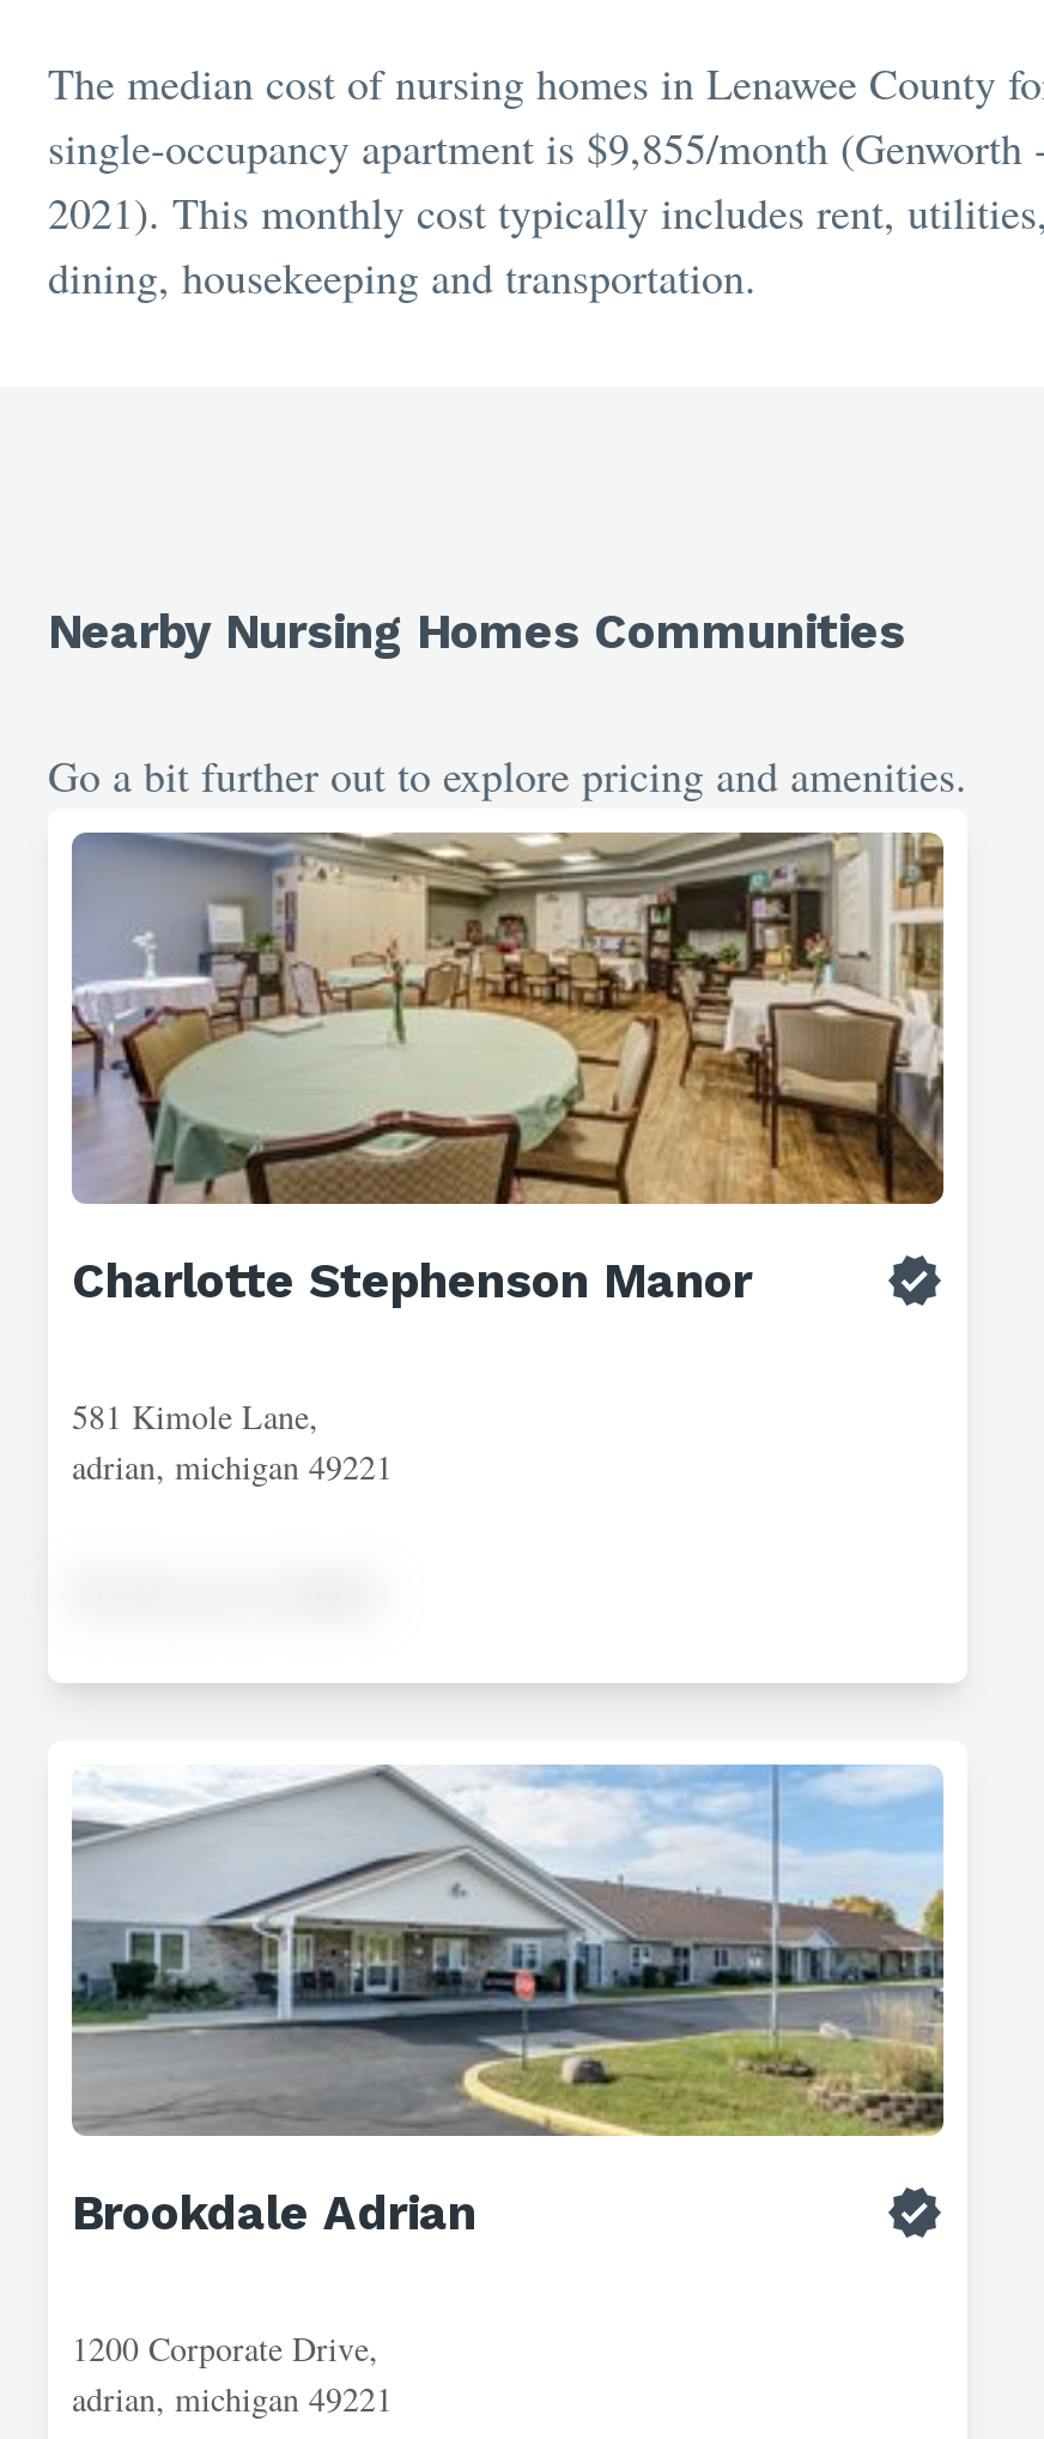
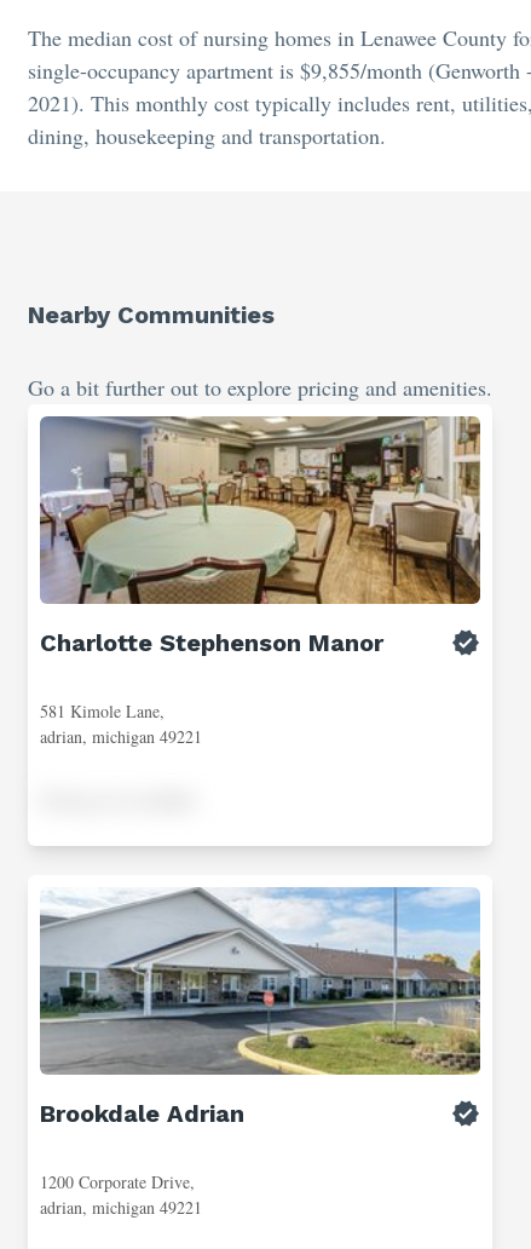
[48,603,905,661] Nearby Nursing Homes Communities -> [28,300,275,329] Nearby Communities

